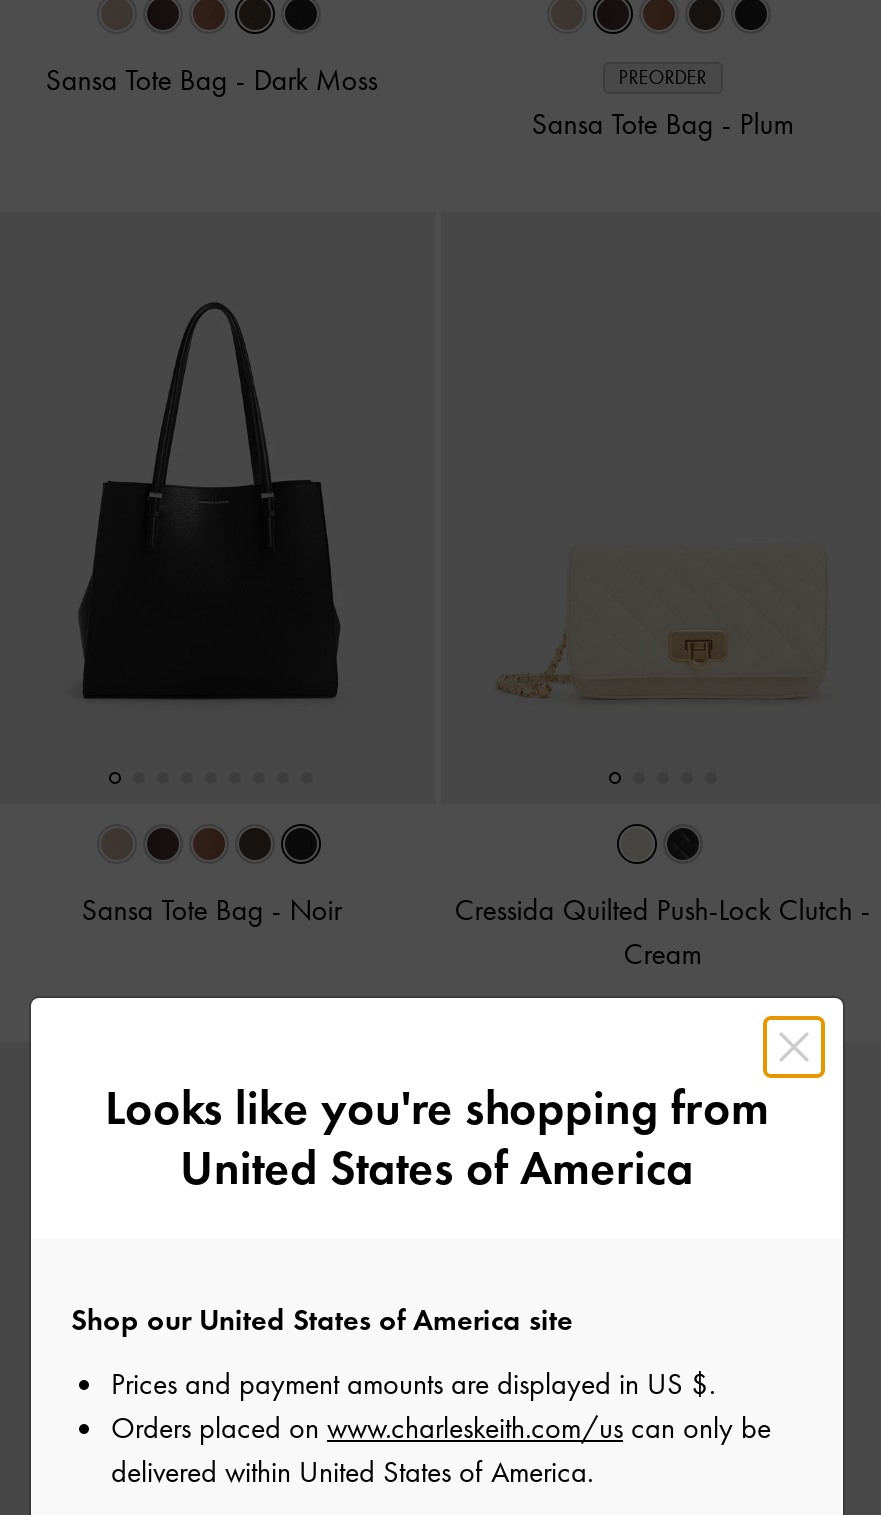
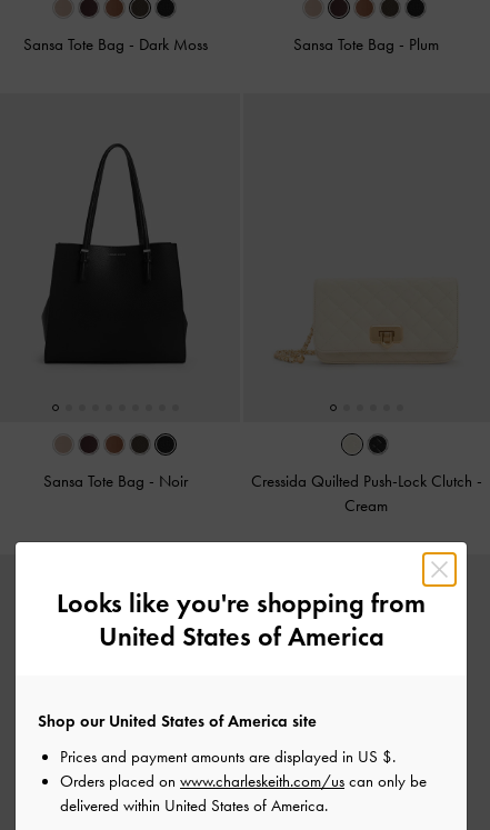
[619,65,707,89] PREORDER -> none

